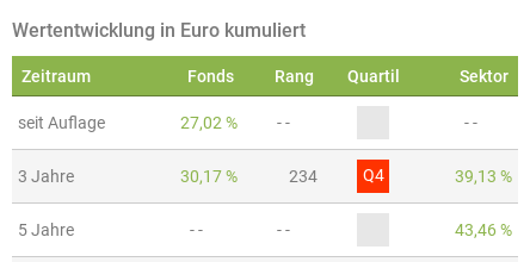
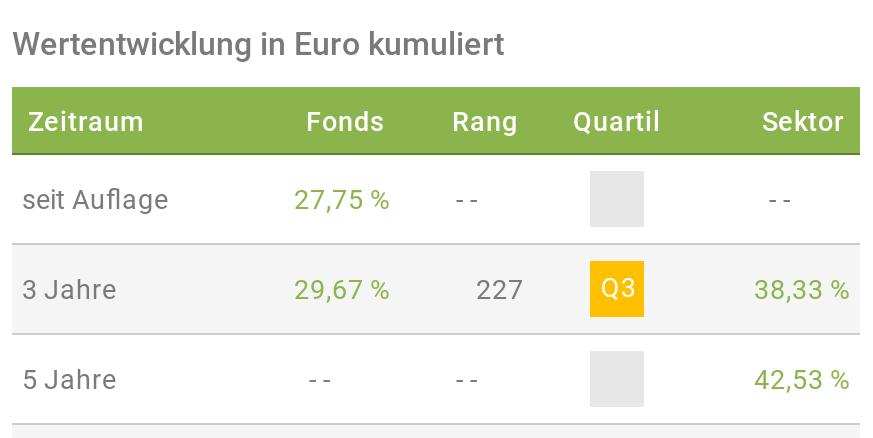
[180,113,238,133] 27,02 % -> [294,184,390,216] 27,75 %
[180,166,512,186] 30,17 % | 234 | Q4 | 39,13 % -> [294,272,850,306] 29,67 % | 227 | Q3 | 38,33 %
[455,221,512,240] 43,46 % -> [754,364,850,396] 42,53 %

